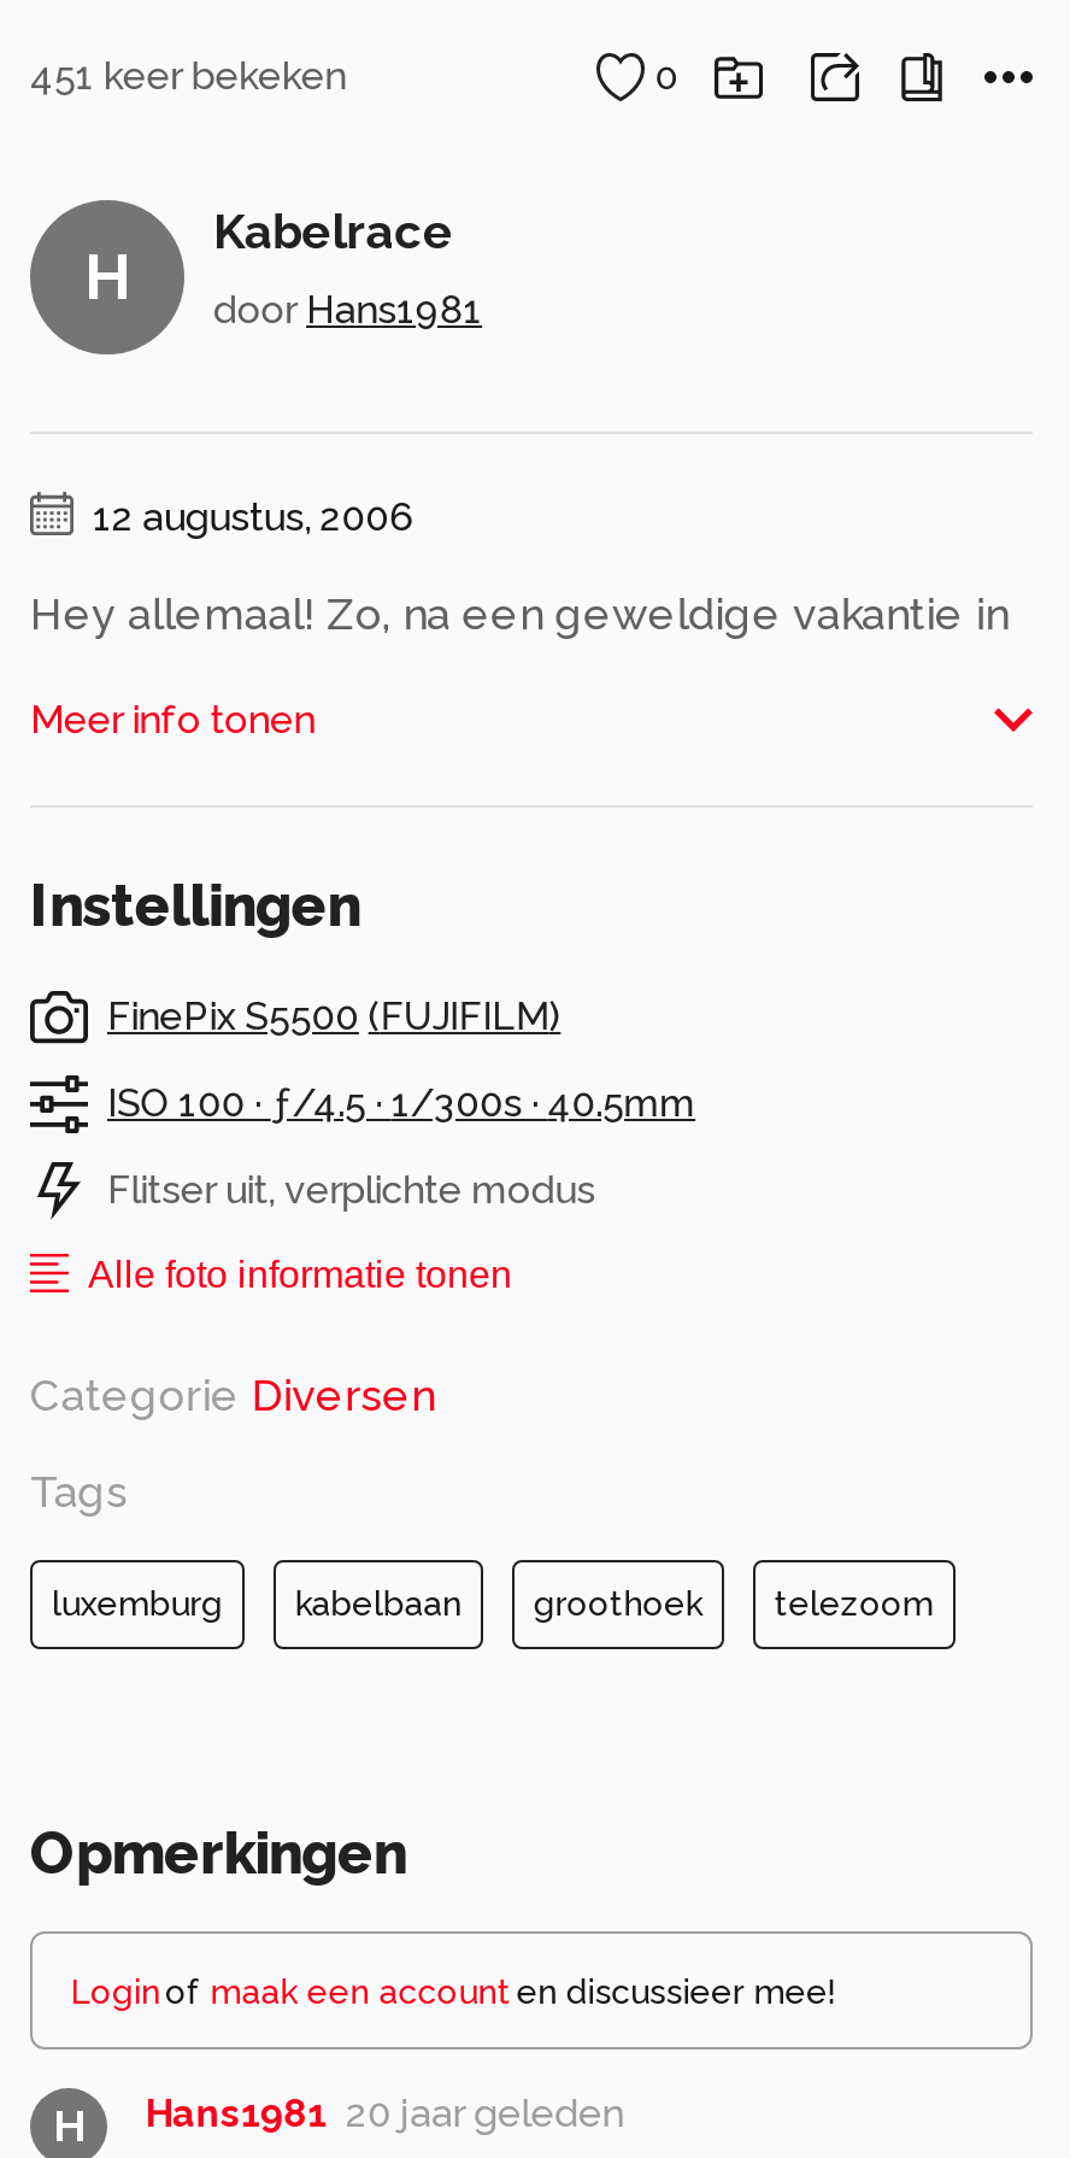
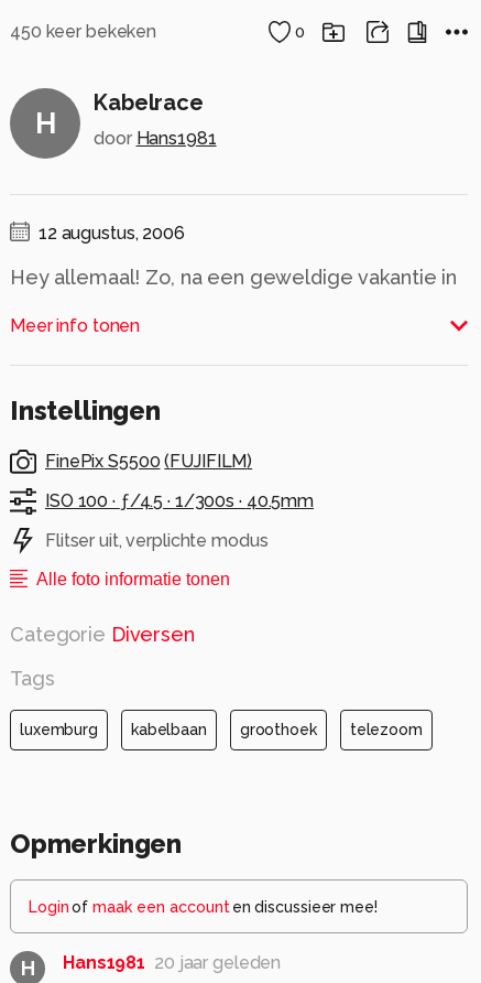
[30,54,346,99] 451 keer bekeken -> [10,21,156,42] 450 keer bekeken

